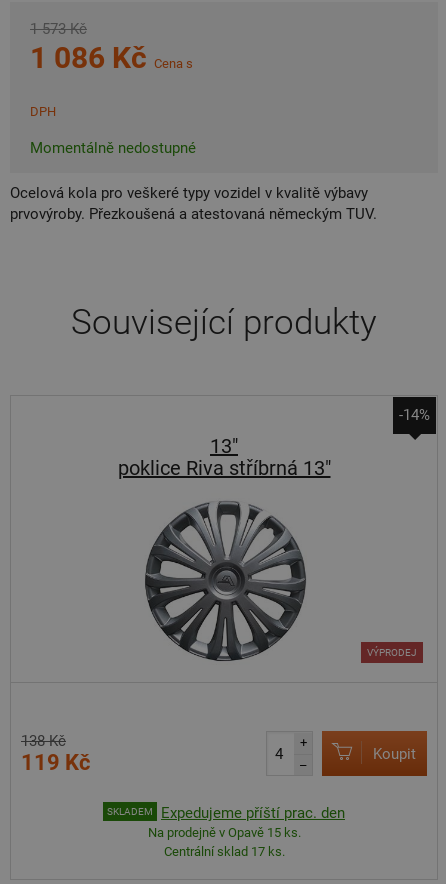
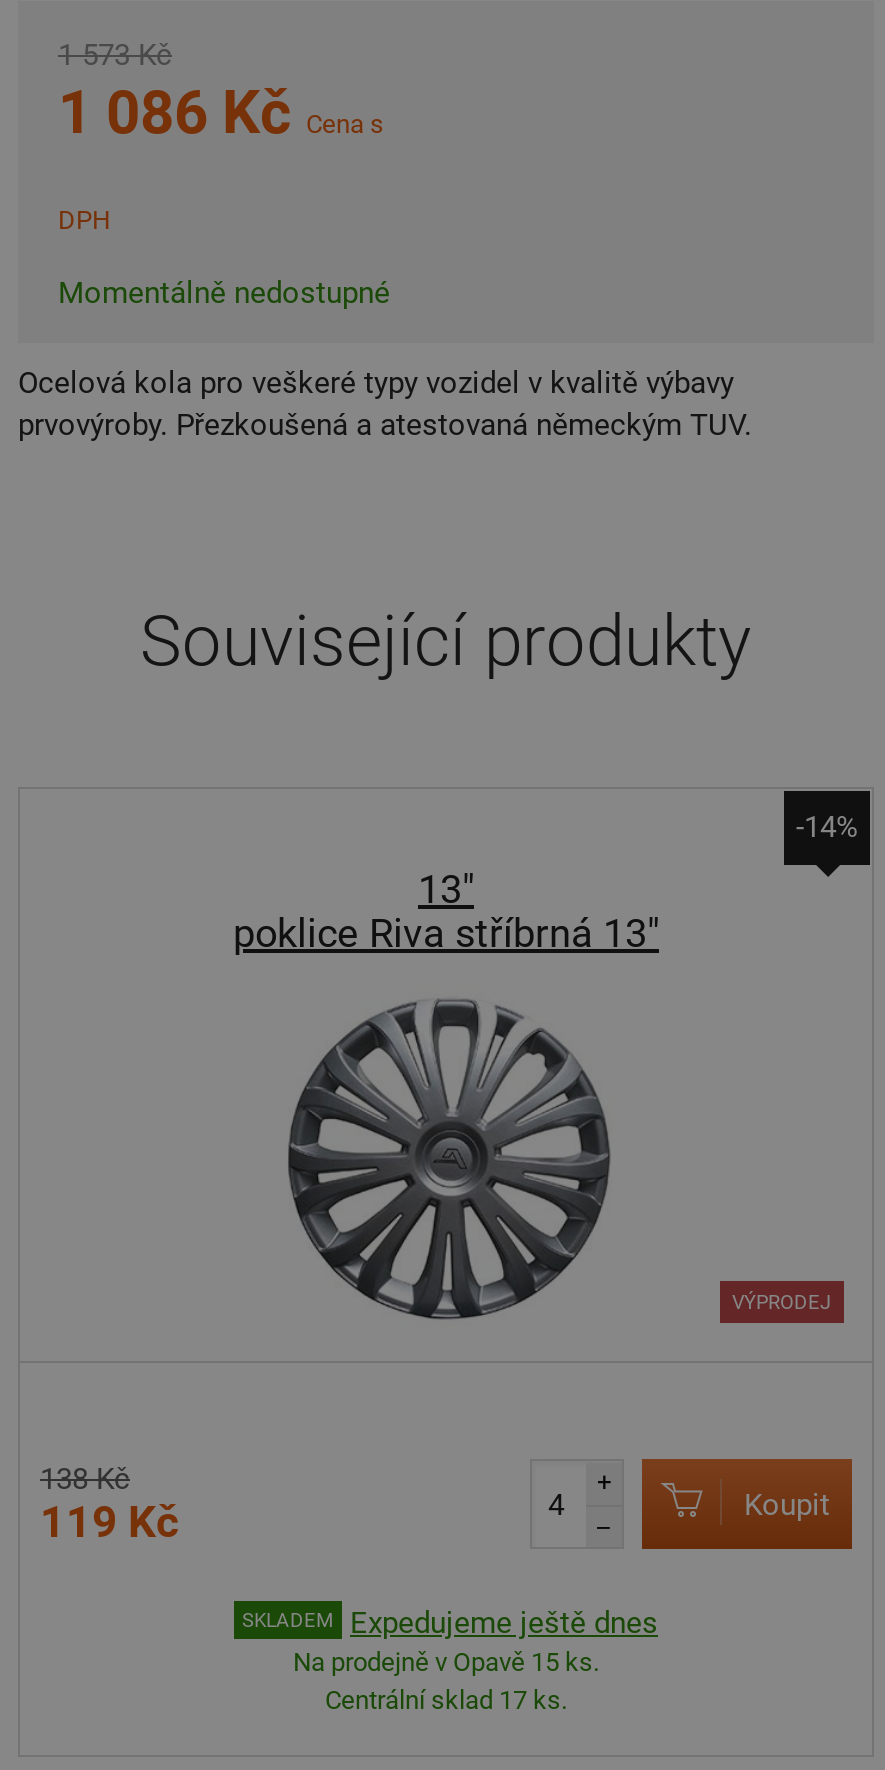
[161,803,345,821] Expedujeme příští prac. den -> [350,1604,658,1640] Expedujeme ještě dnes

